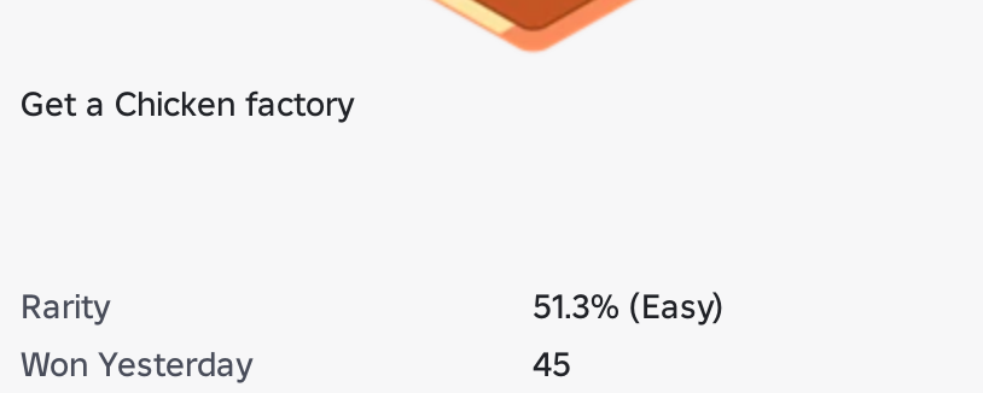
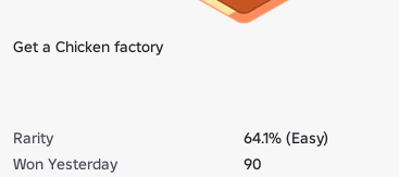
[533,283,723,327] 51.3% (Easy) -> [244,128,328,147] 64.1% (Easy)
[533,341,571,385] 45 -> [244,154,262,173] 90

